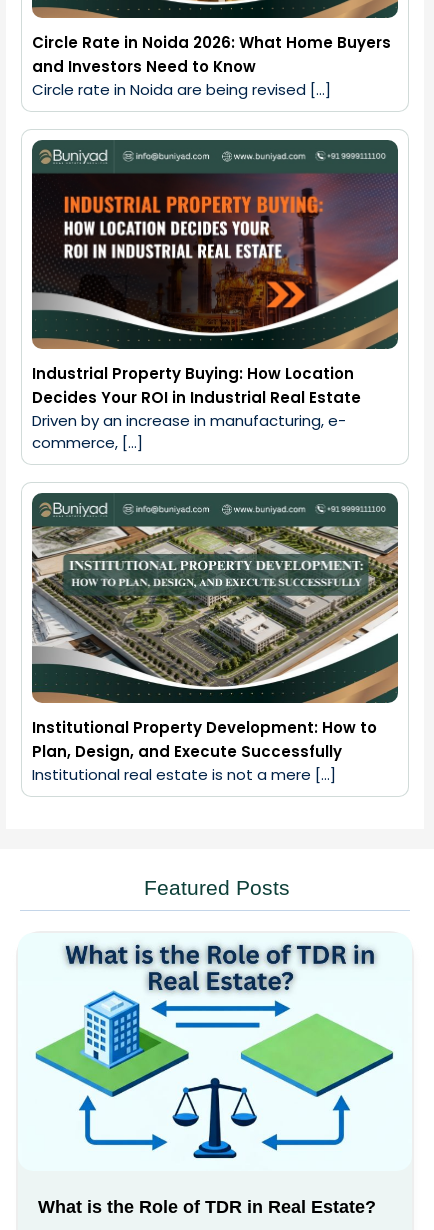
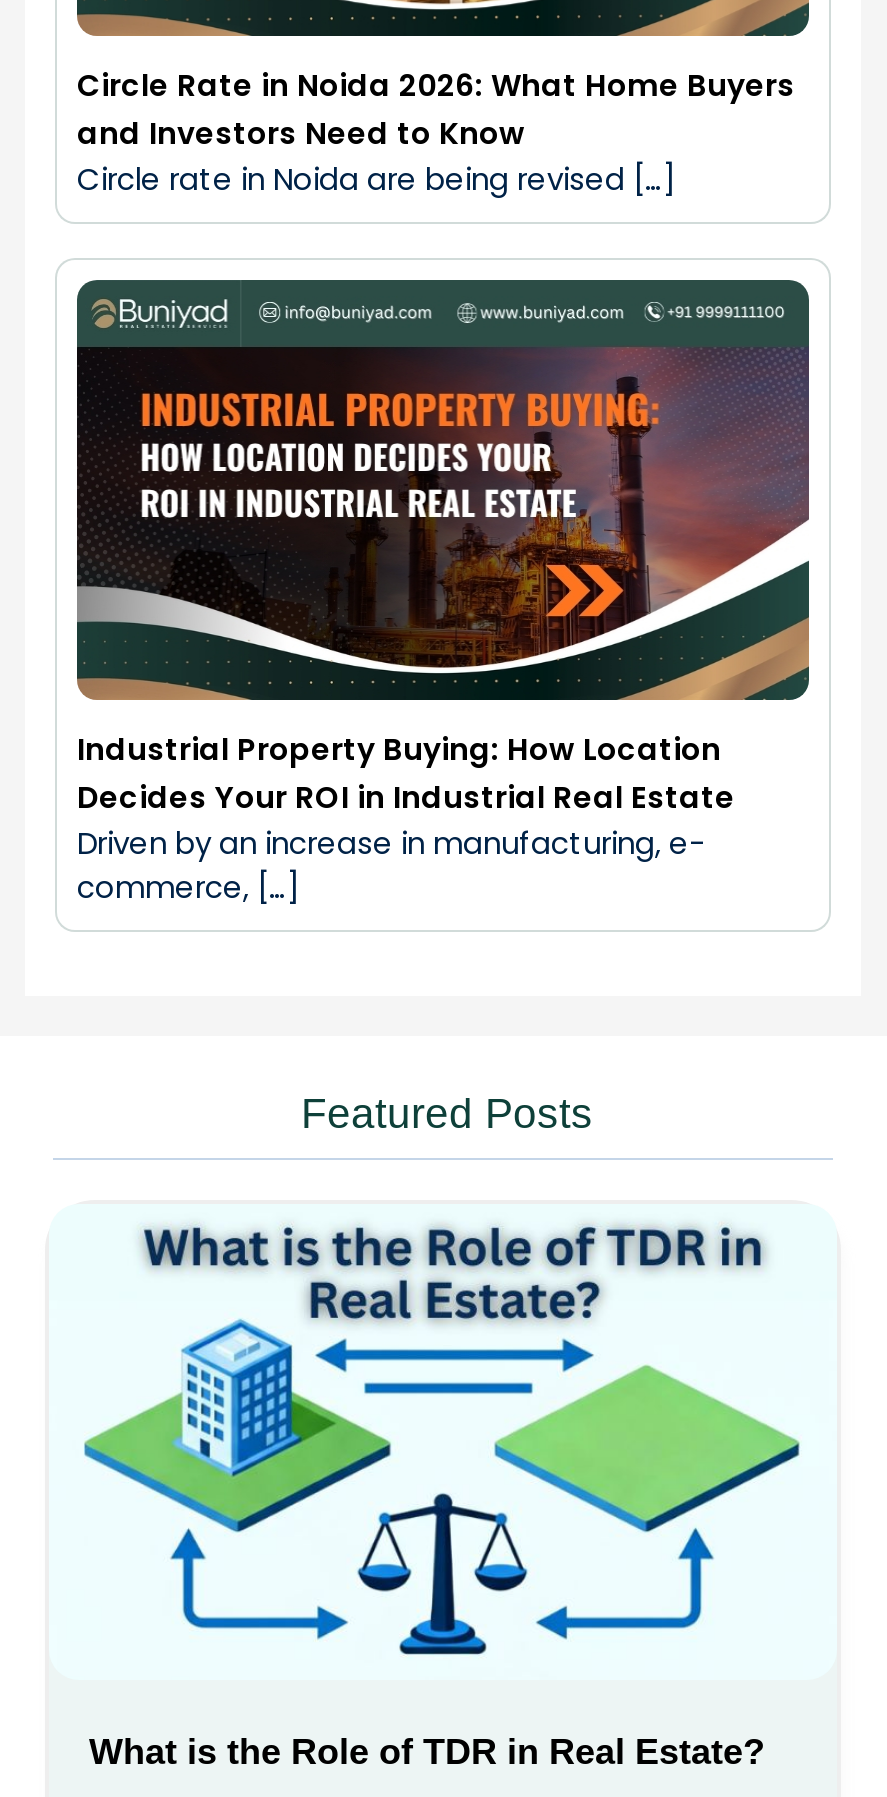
[31,492,399,785] [image] | Institutional Property Development: How to | Plan, Design, and Execute Successfully | Institutional real estate is not a mere […] -> none

